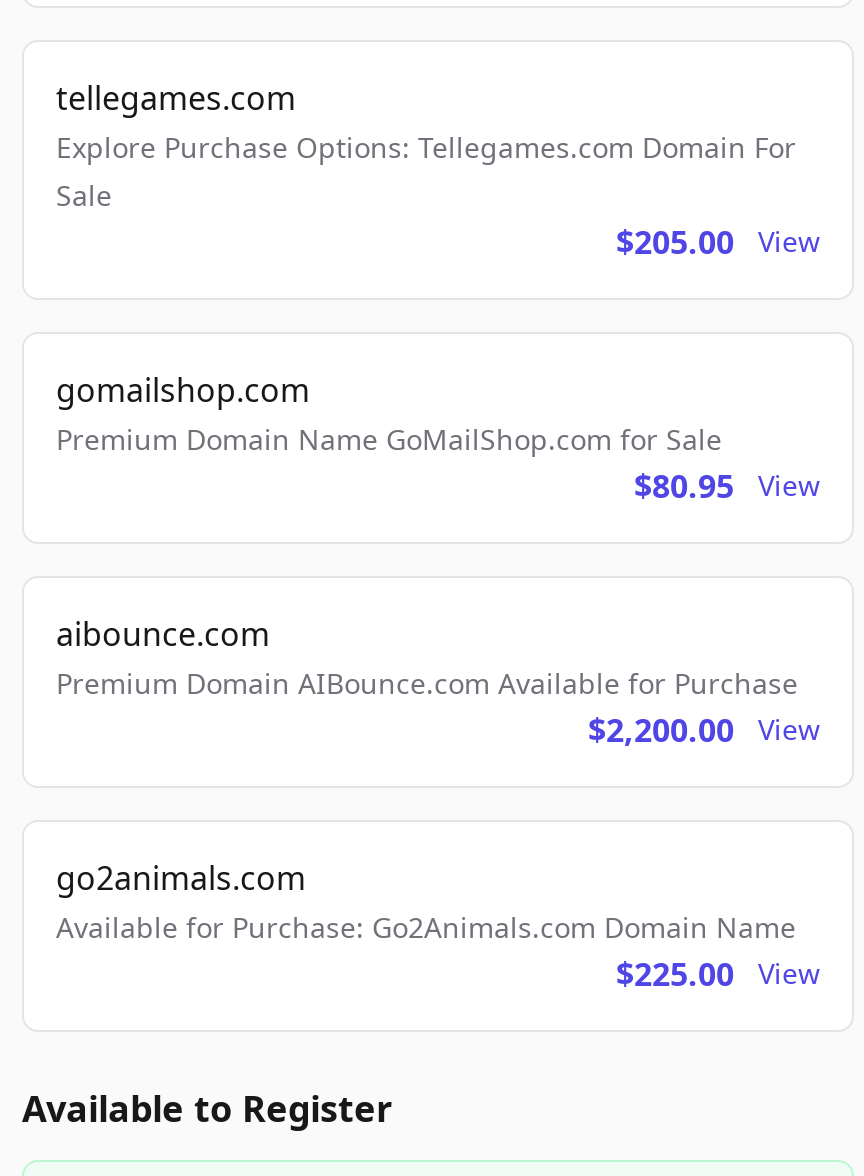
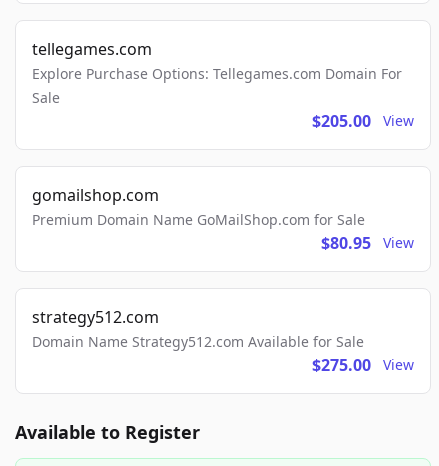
[56,612,820,996] aibounce.com | Premium Domain AIBounce.com Available for Purchase | $2,200.00 | View | go2animals.com | Available for Purchase: Go2Animals.com Domain Name | $225.00 -> [32,306,371,376] strategy512.com | Domain Name Strategy512.com Available for Sale | $275.00

